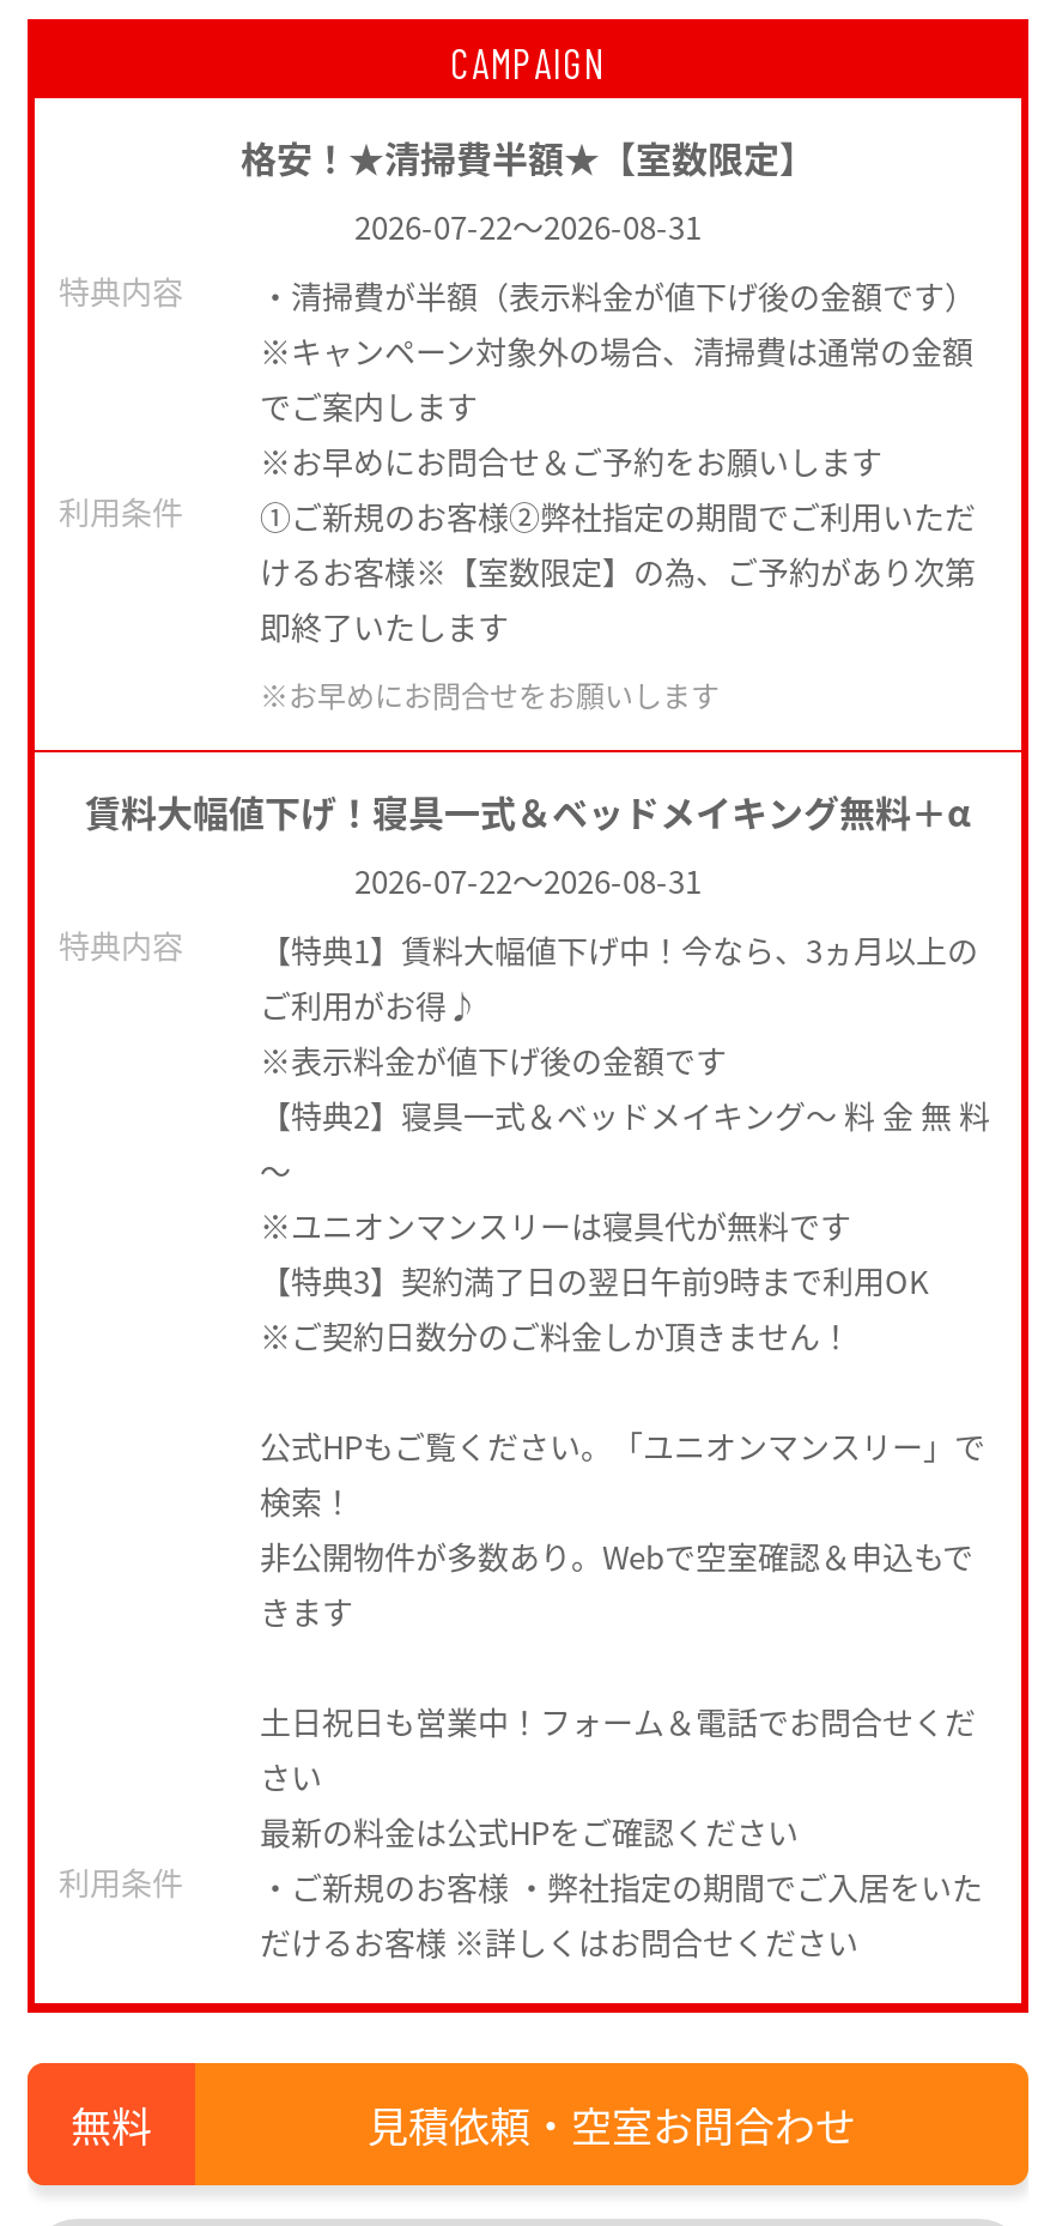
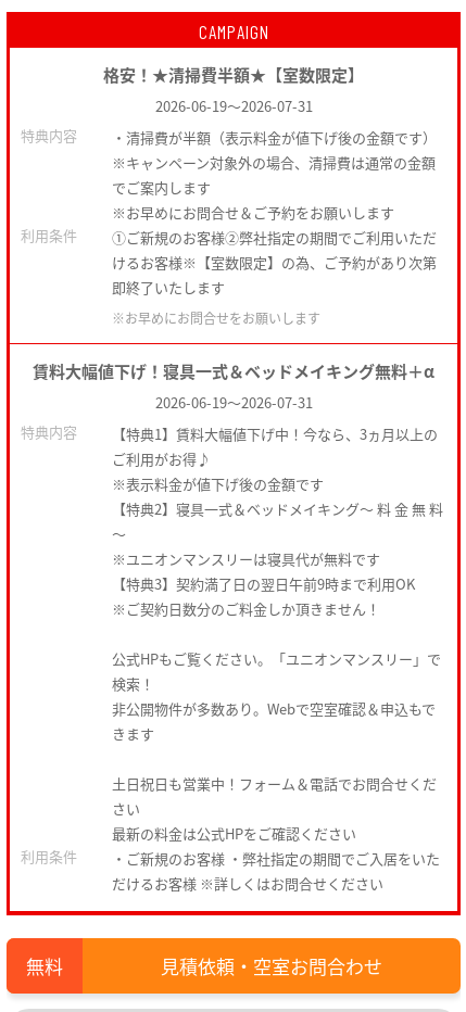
[354,204,702,250] 2026-07-22～2026-08-31 -> [155,96,312,117] 2026-06-19～2026-07-31
[354,859,702,904] 2026-07-22～2026-08-31 -> [155,392,312,413] 2026-06-19～2026-07-31

